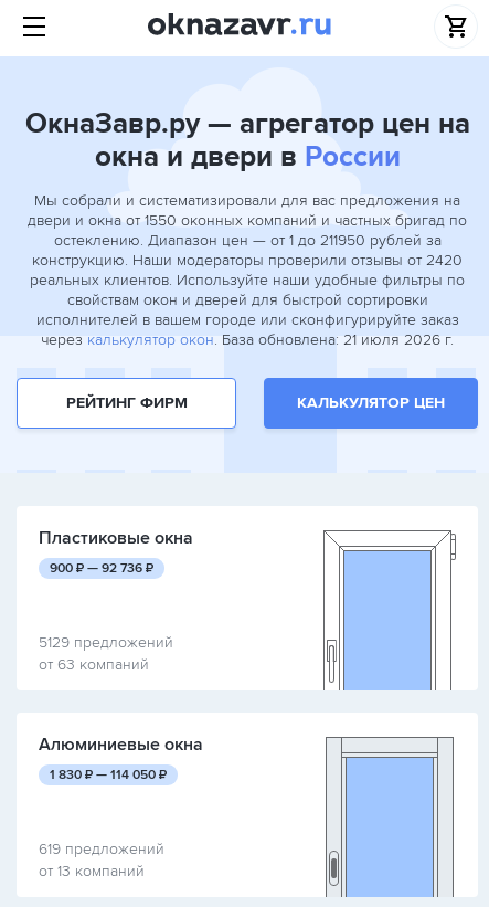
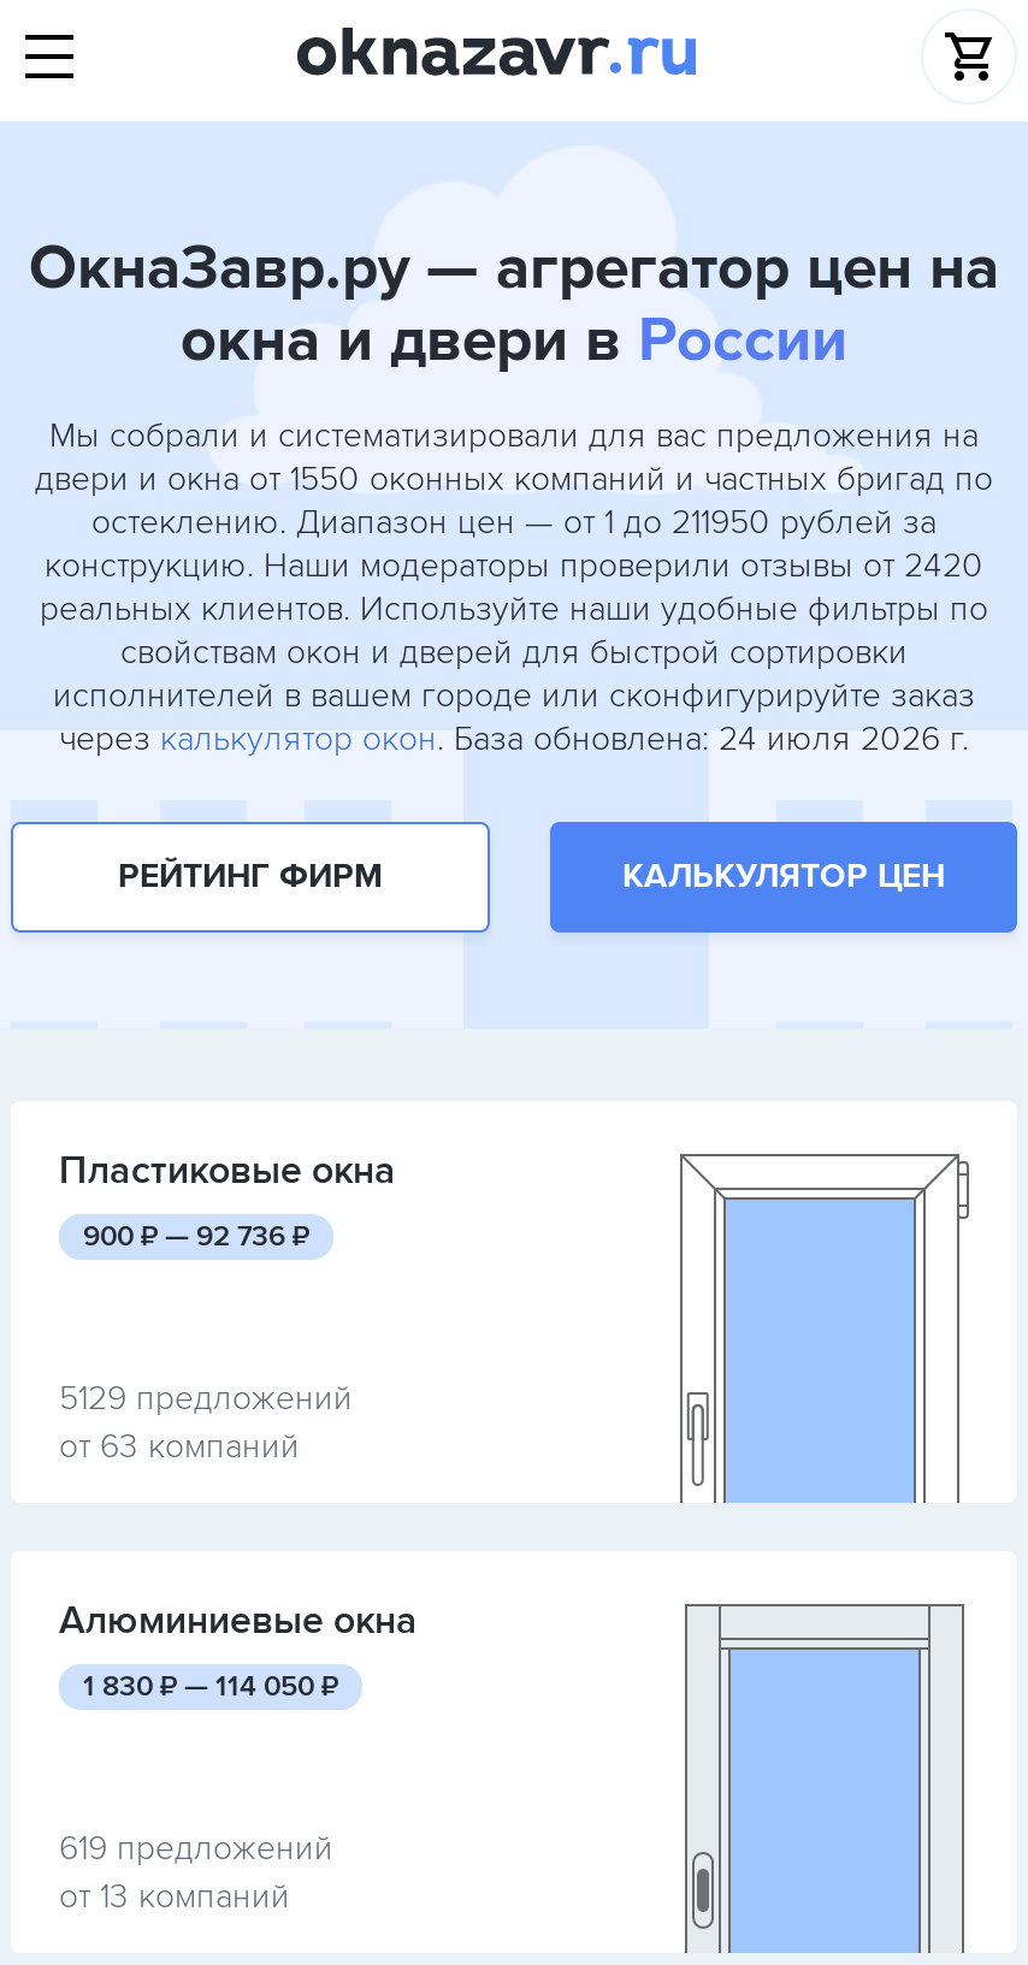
[41,330,454,349] через калькулятор окон. База обновлена: 21 июля 2026 г. -> [59,718,969,759] через калькулятор окон. База обновлена: 24 июля 2026 г.

